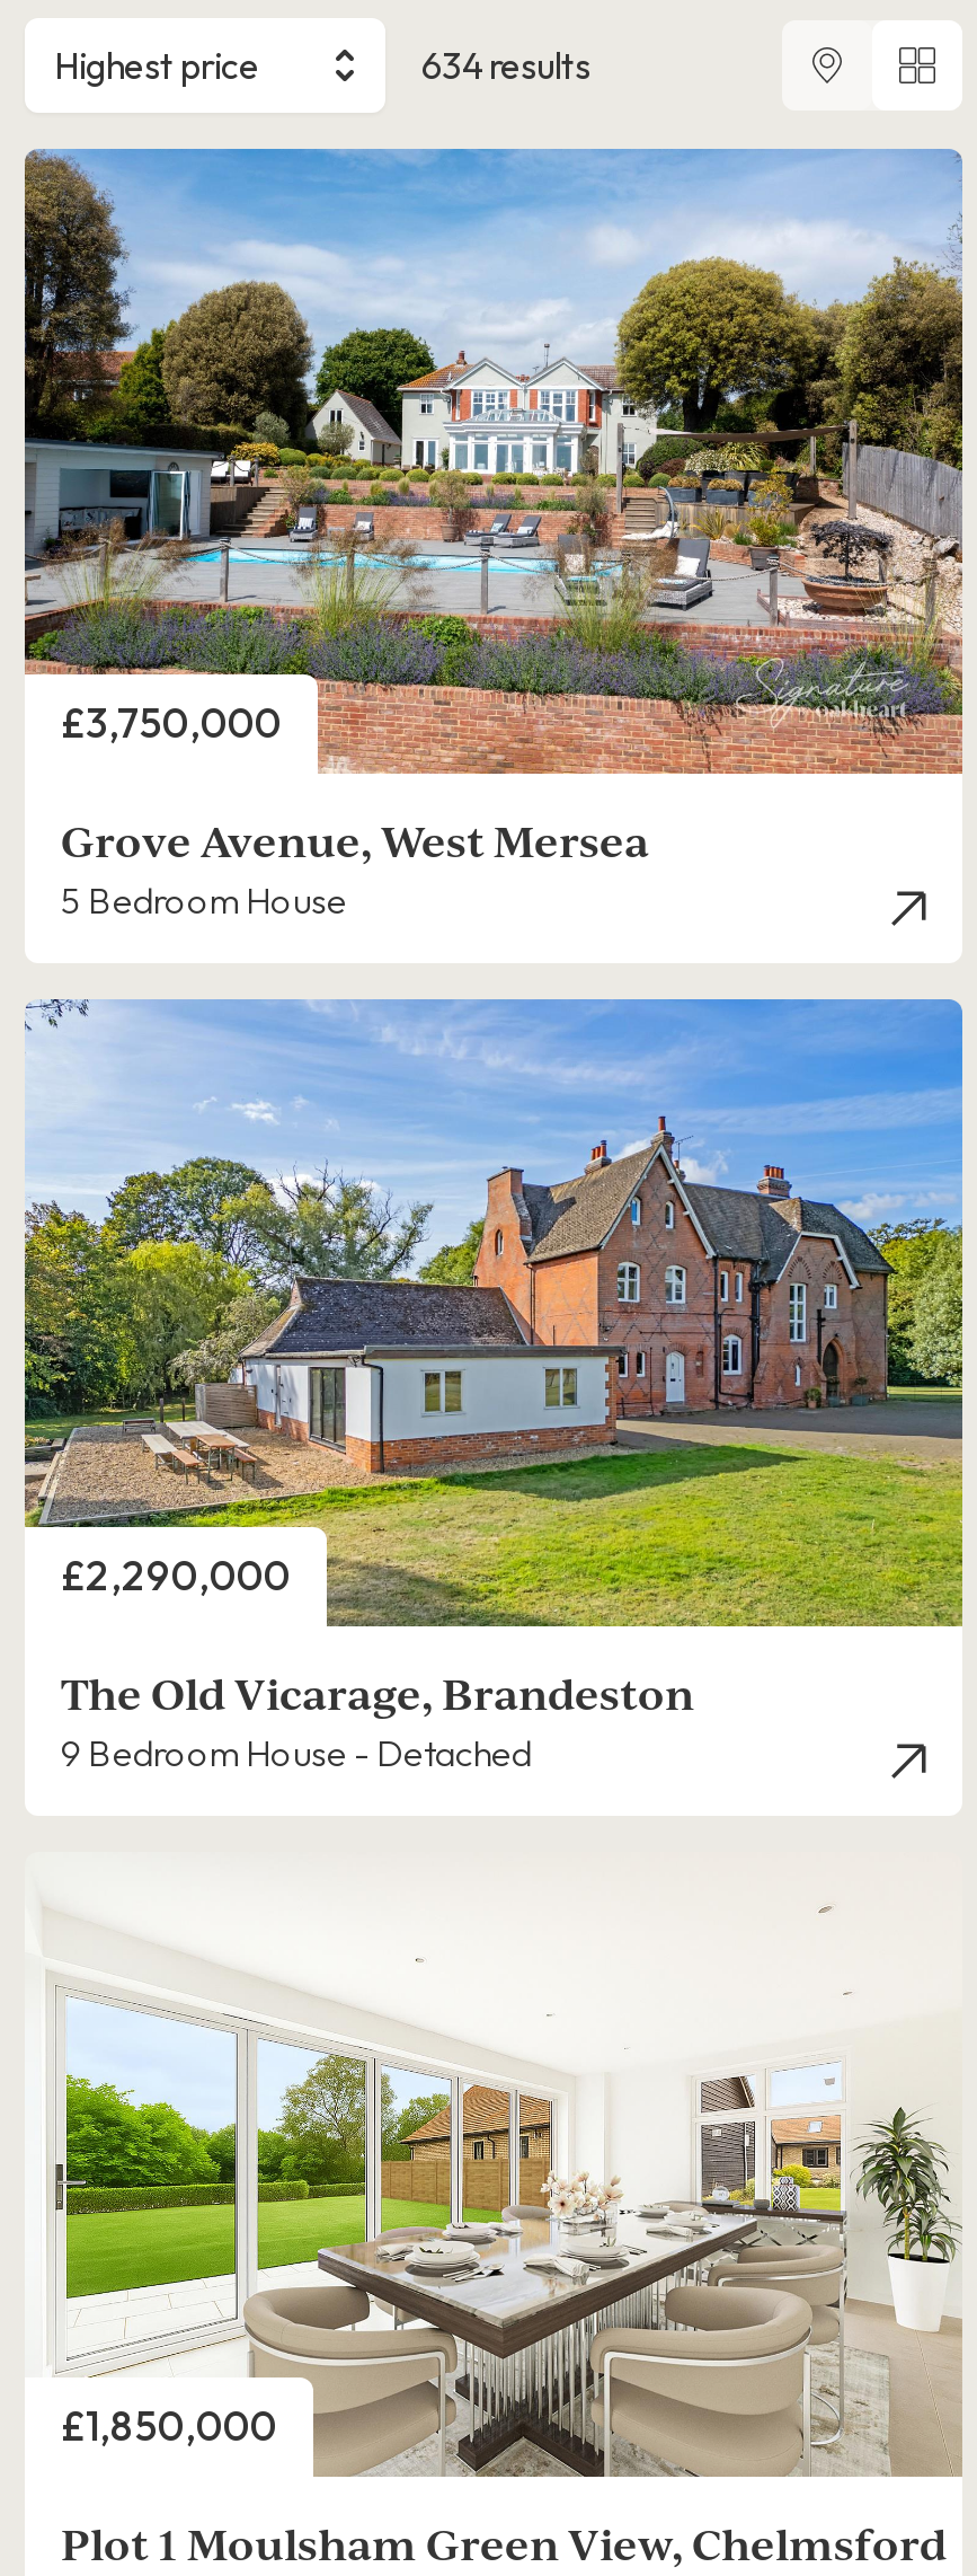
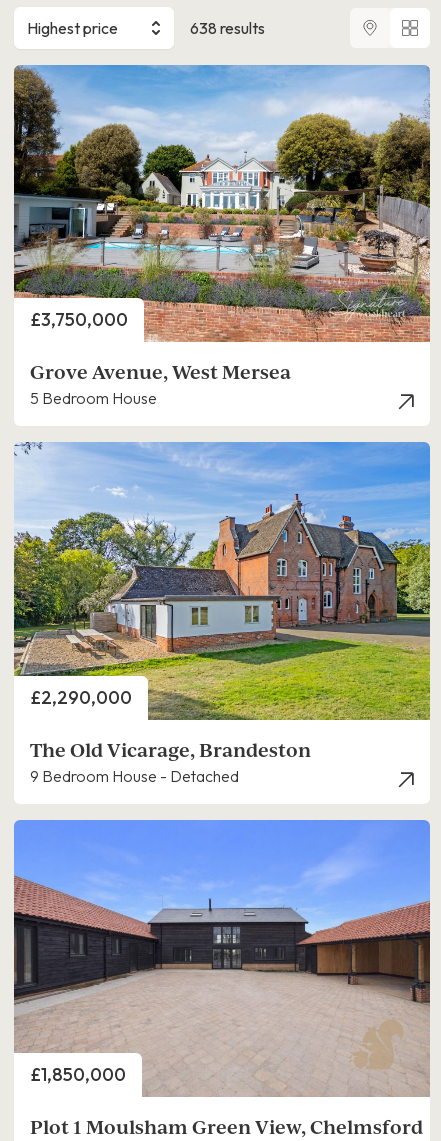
[421,43,590,88] 634 results -> [190,18,265,38] 638 results
[25,1852,962,2477] [image] -> [13,819,431,1096] [image]

